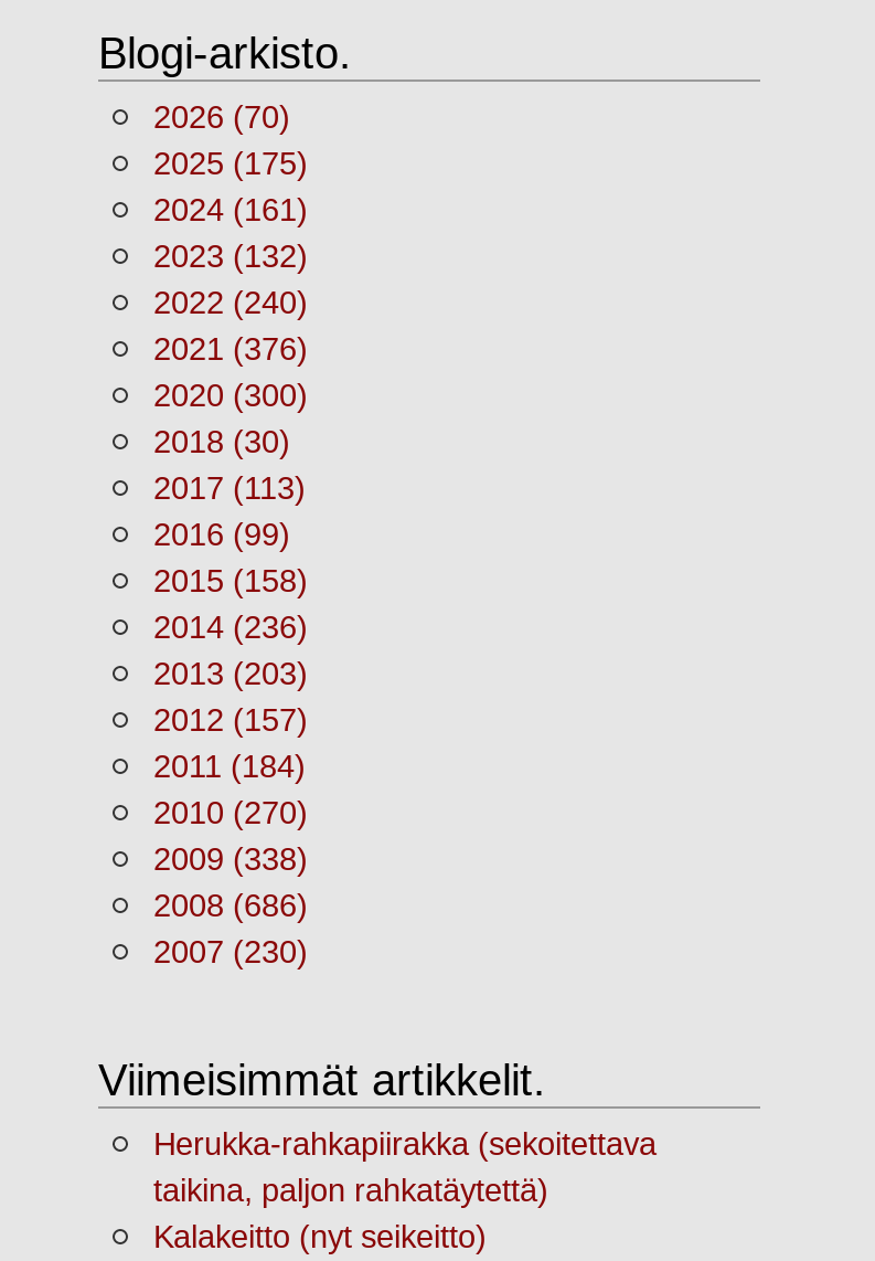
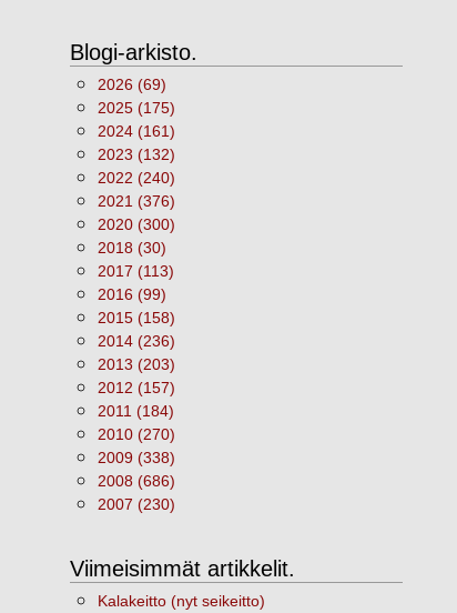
[153,99,290,135] 2026 (70) -> [98,76,166,93] 2026 (69)
[153,1126,657,1208] Herukka-rahkapiirakka (sekoitettava | taikina, paljon rahkatäytettä) -> none

